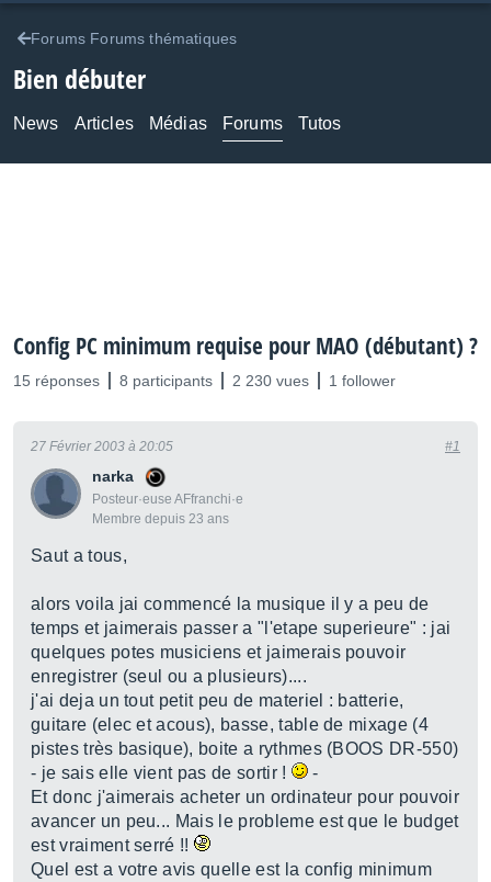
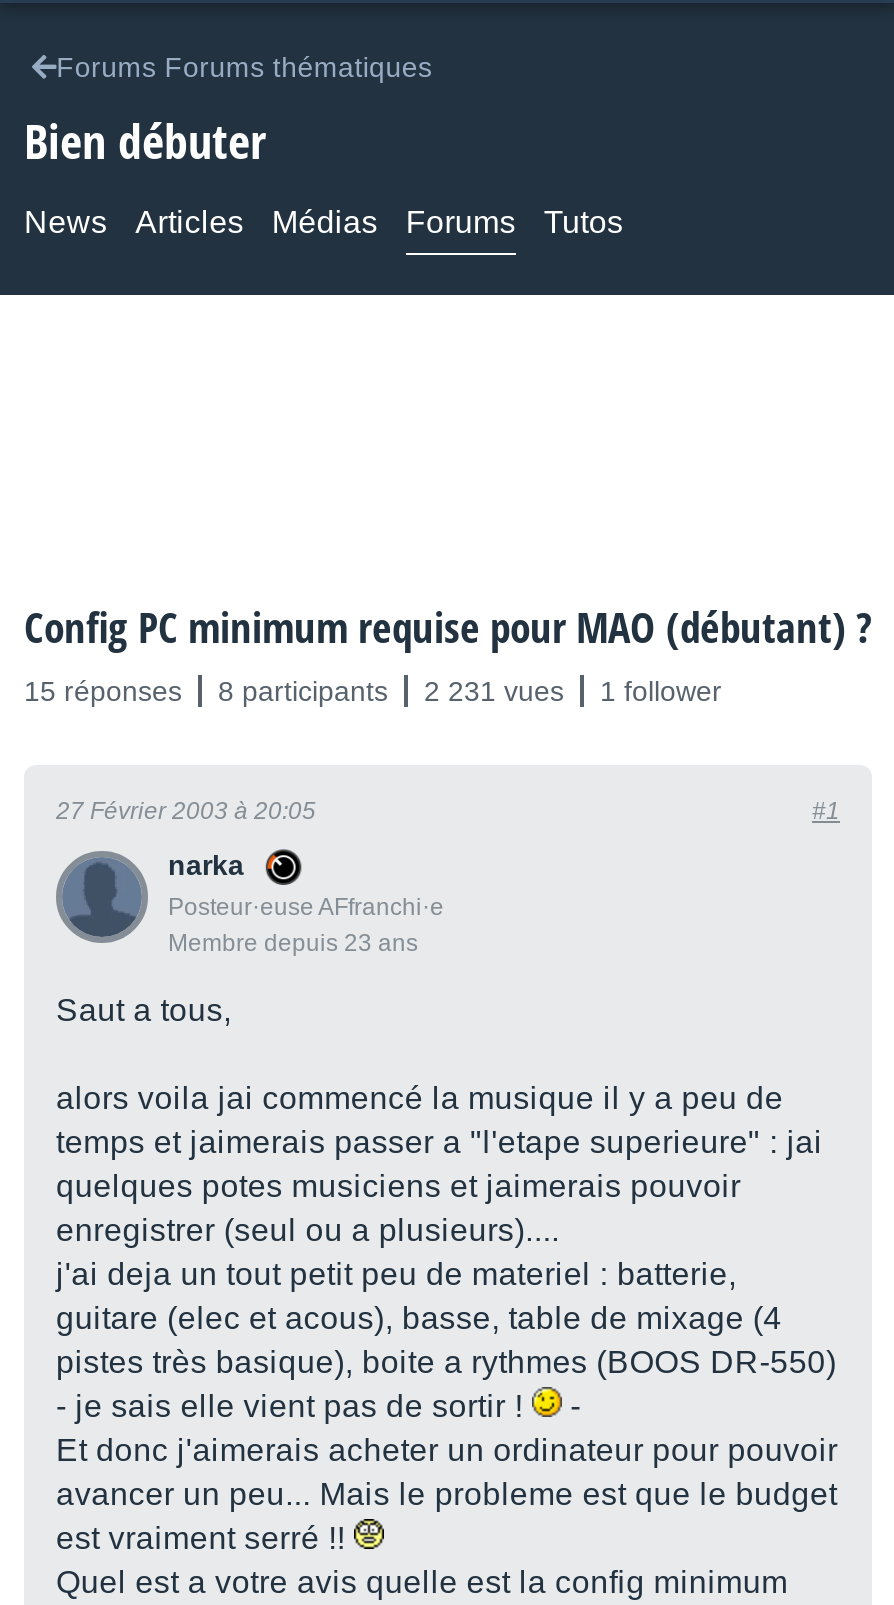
[13,372,396,389] 15 réponses 8 participants 2 230 vues 1 follower -> [24,675,722,707] 15 réponses 8 participants 2 231 vues 1 follower

